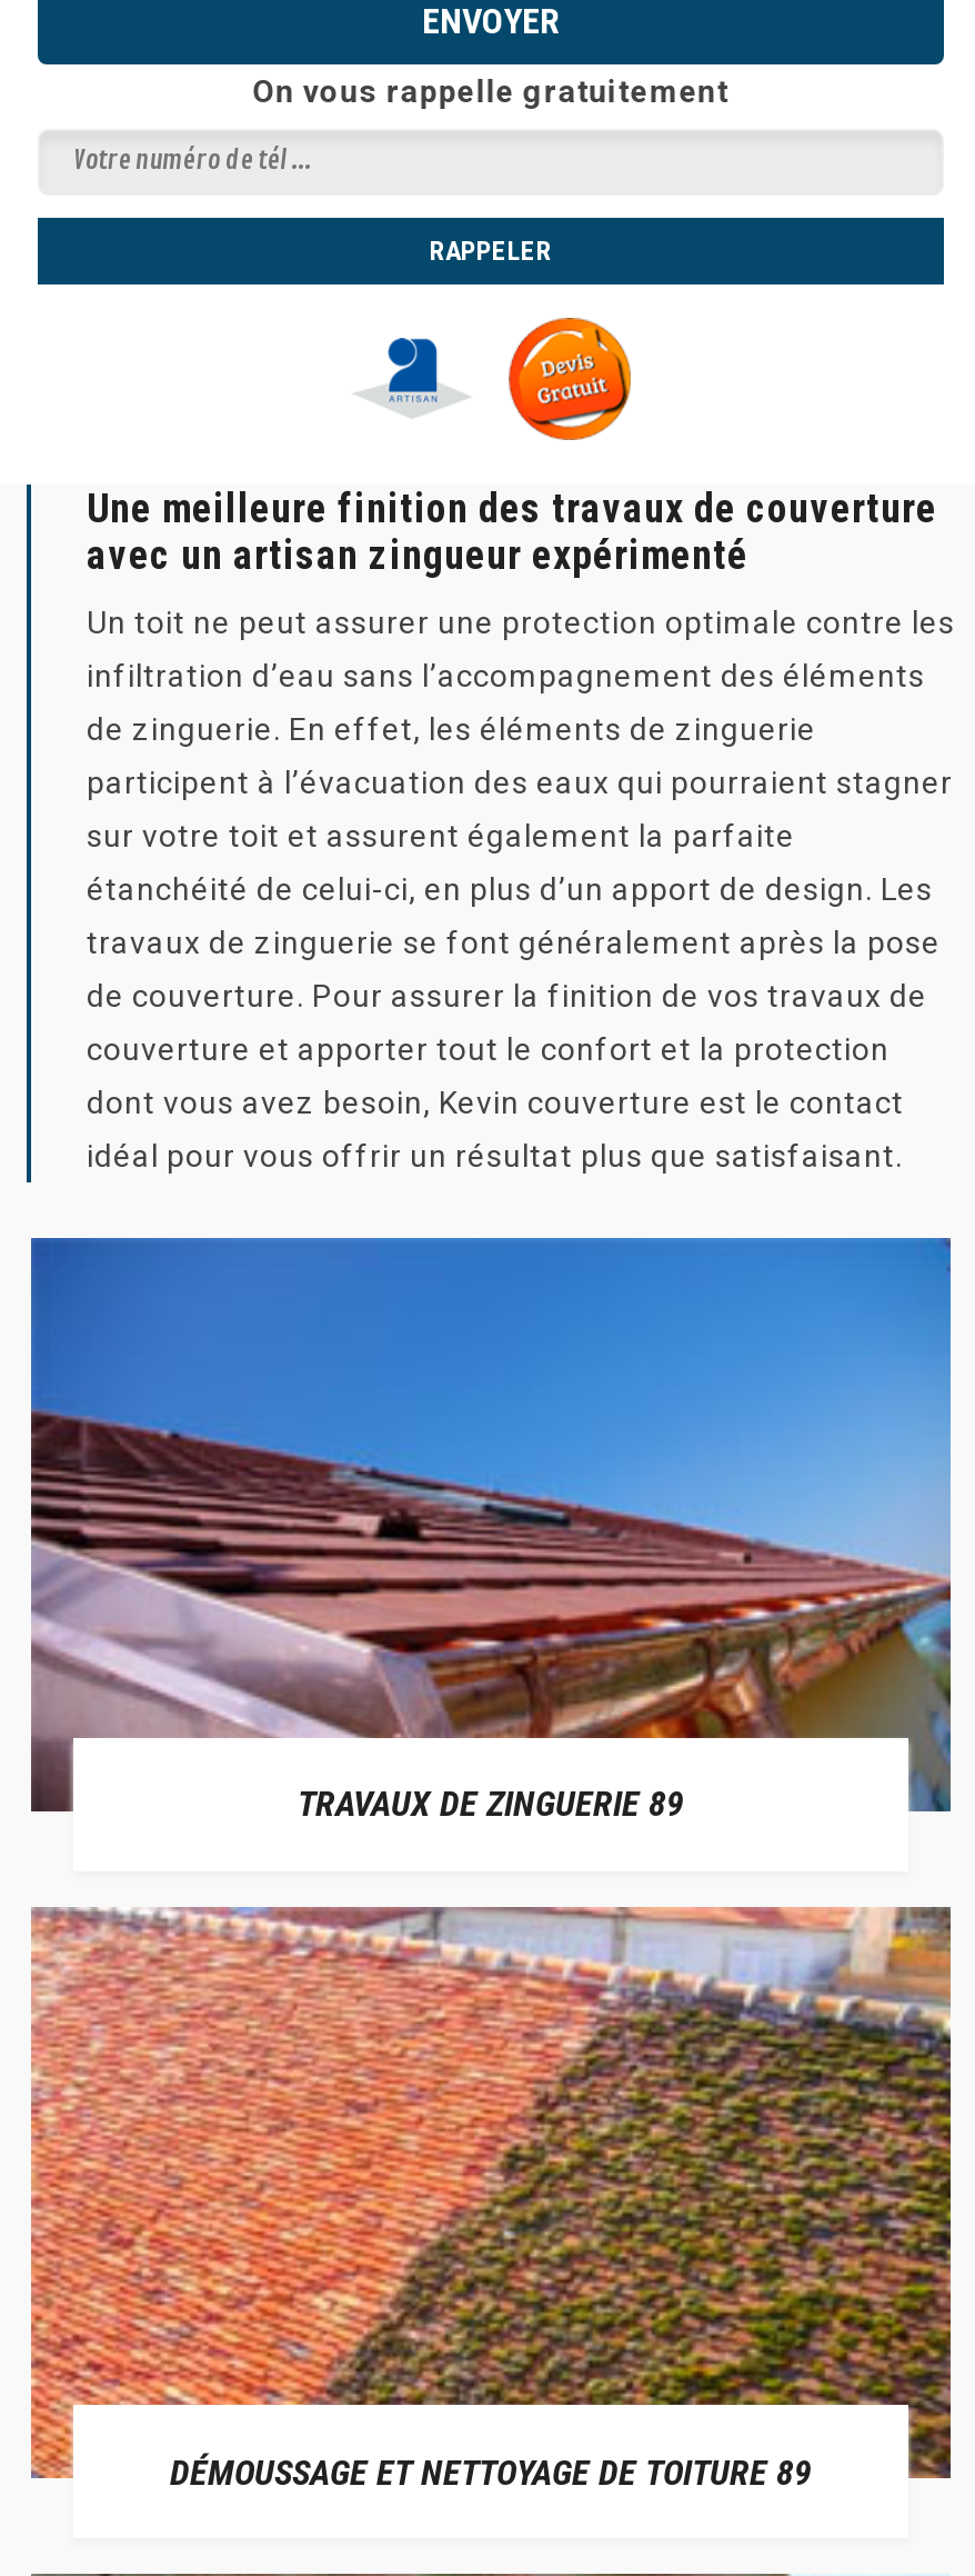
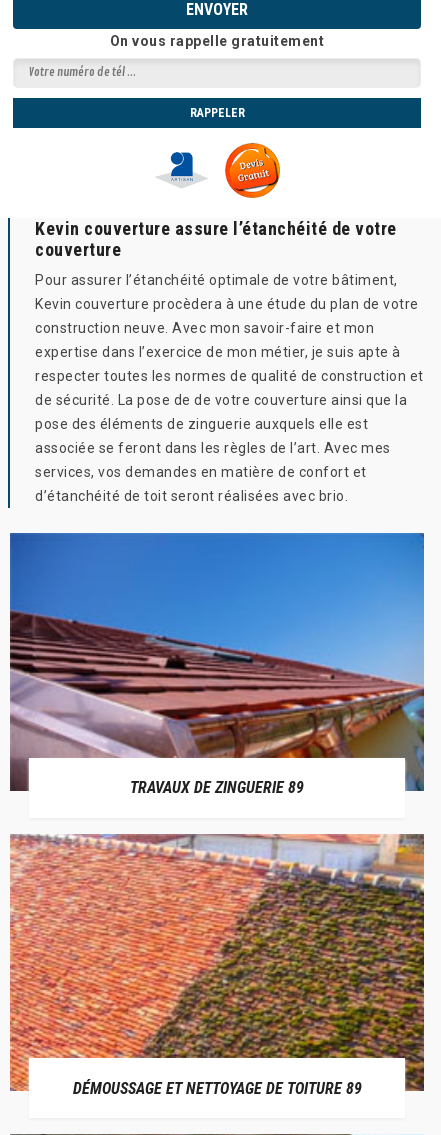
[87,485,955,1174] Une meilleure finition des travaux de couverture | avec un artisan zingueur expérimenté | Un toit ne peut assurer une protection optimale contre les | infiltration d’eau sans l’accompagnement des éléments | de zinguerie. En effet, les éléments de zinguerie | participent à l’évacuation des eaux qui pourraient stagner | sur votre toit et assurent également la parfaite | étanchéité de celui-ci, en plus d’un apport de design. Les | travaux de zinguerie se font généralement après la pose | de couverture. Pour assurer la finition de vos travaux de | couverture et apporter tout le confort et la protection | dont vous avez besoin, Kevin couverture est le contact | idéal pour vous offrir un résultat plus que satisfaisant. -> [35,218,423,504] Kevin couverture assure l’étanchéité de votre | couverture | Pour assurer l’étanchéité optimale de votre bâtiment, | Kevin couverture procèdera à une étude du plan de votre | construction neuve. Avec mon savoir-faire et mon | expertise dans l’exercice de mon métier, je suis apte à | respecter toutes les normes de qualité de construction et | de sécurité. La pose de de votre couverture ainsi que la | pose des éléments de zinguerie auxquels elle est | associée se feront dans les règles de l’art. Avec mes | services, vos demandes en matière de confort et | d’étanchéité de toit seront réalisées avec brio.

